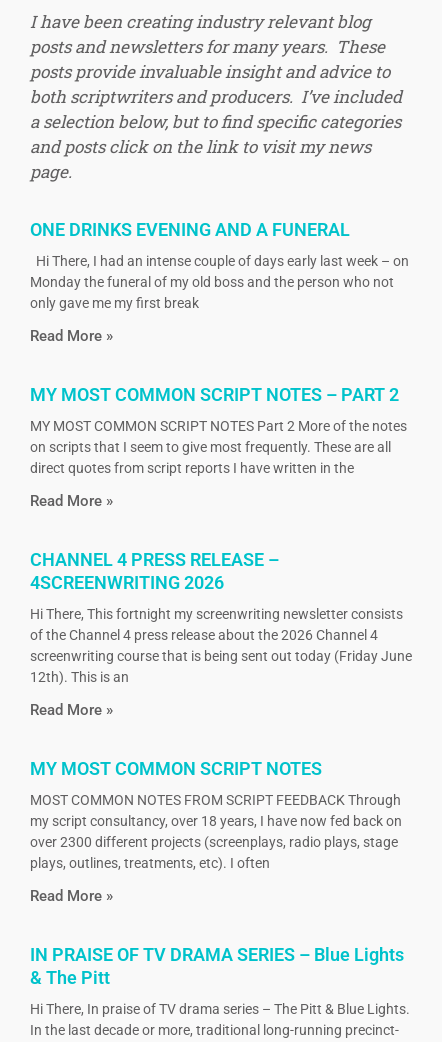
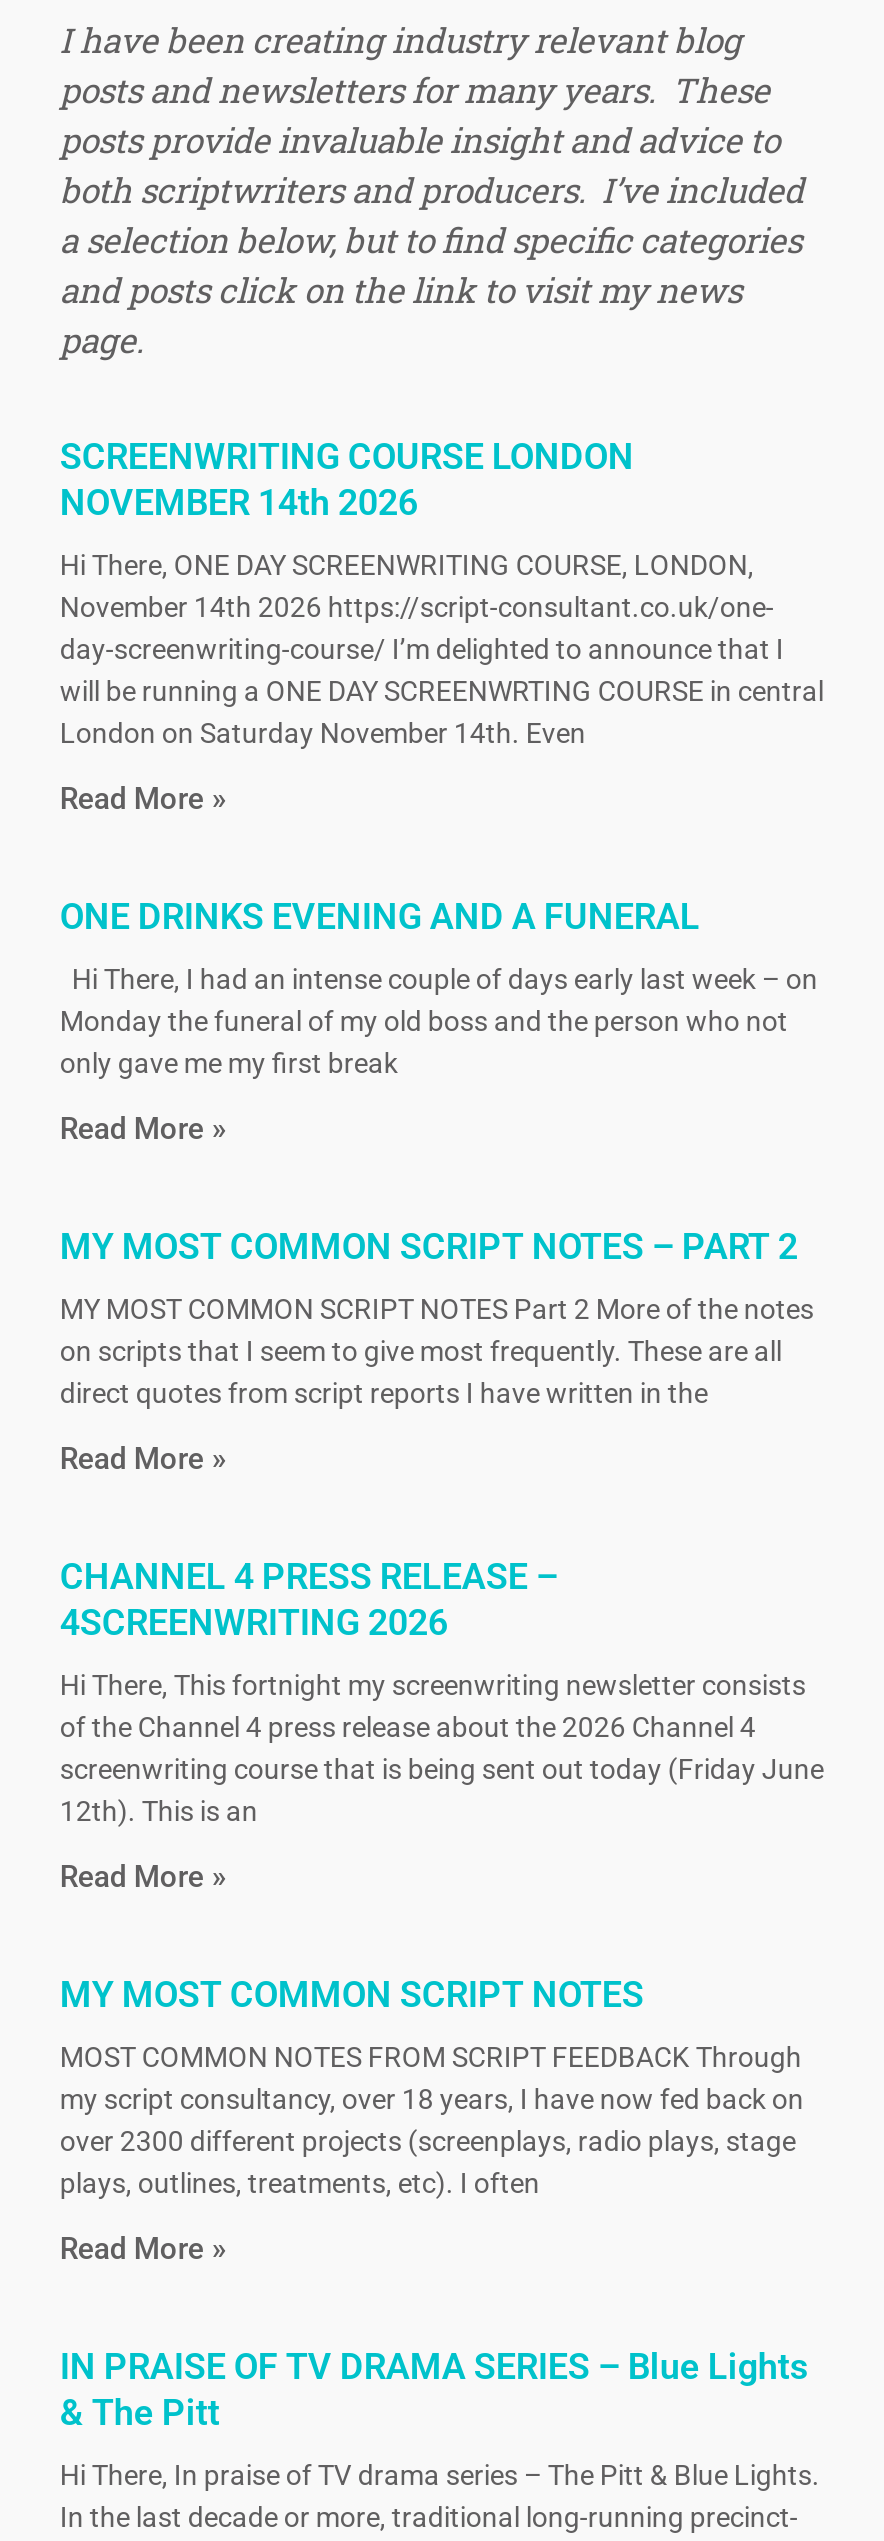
none -> [60,436,824,818] SCREENWRITING COURSE LONDON | NOVEMBER 14th 2026 | Hi There, ONE DAY SCREENWRITING COURSE, LONDON, | November 14th 2026 https://script-consultant.co.uk/one- | day-screenwriting-course/ I’m delighted to announce that I | will be running a ONE DAY SCREENWRTING COURSE in central | London on Saturday November 14th. Even | Read More »

